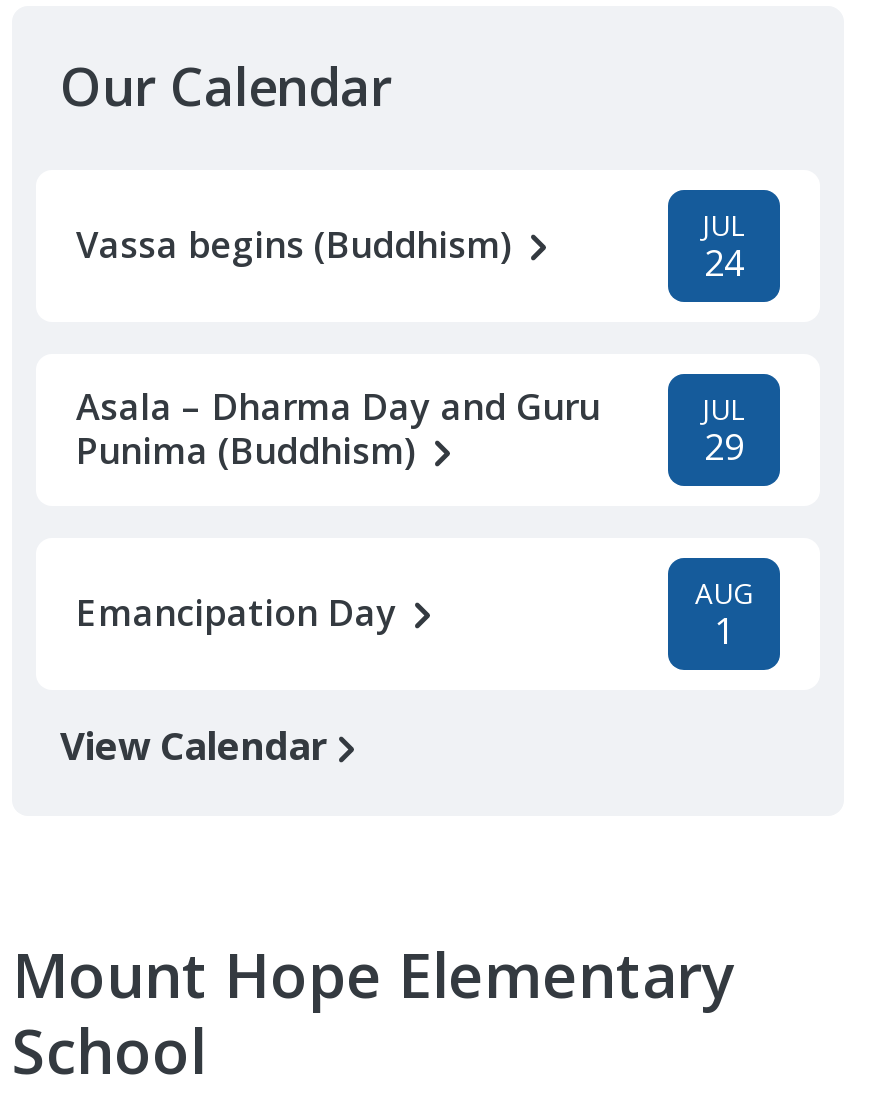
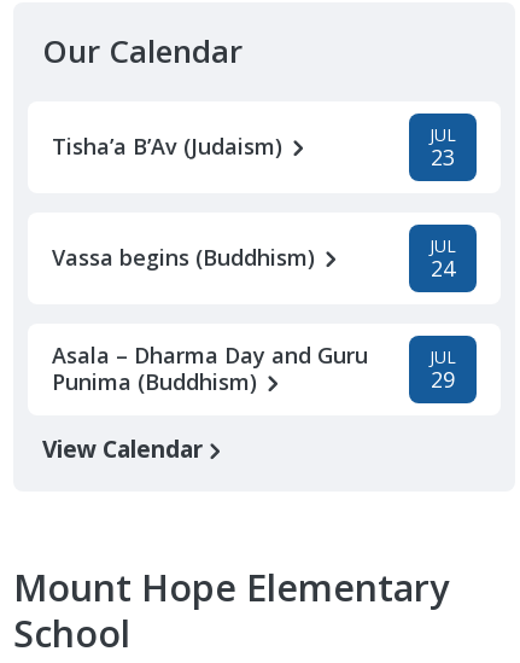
none -> [52,123,456,171] Tisha’a B’Av (Judaism) | JUL | 23
moved [76,206,746,474] -> [52,234,456,396]: Vassa begins (Buddhism) | JUL | 24 | Asala – Dharma Day and Guru | Punima (Buddhism) | JUL | 29
[76,574,753,654] Emancipation Day | AUG | 1 -> none

